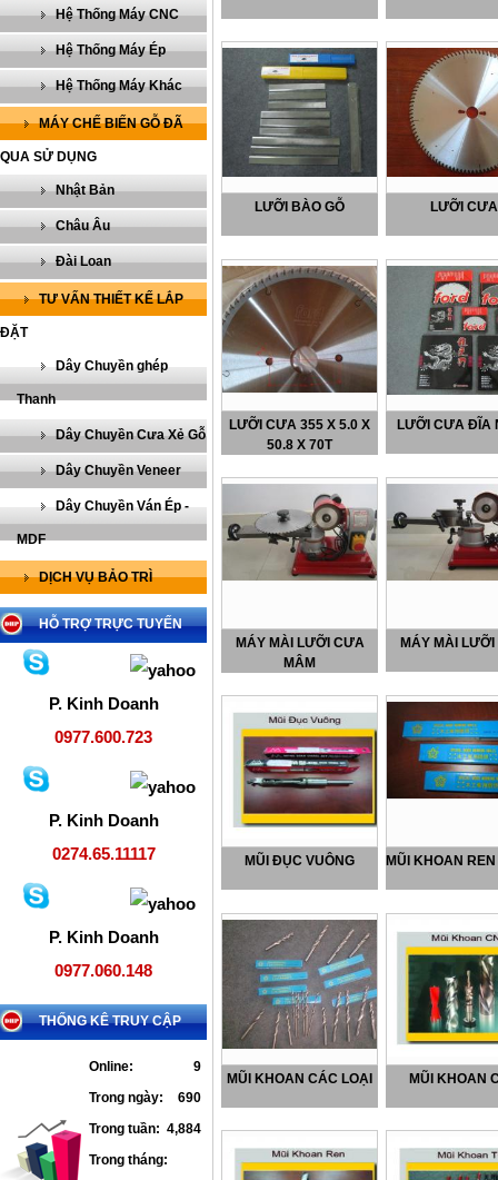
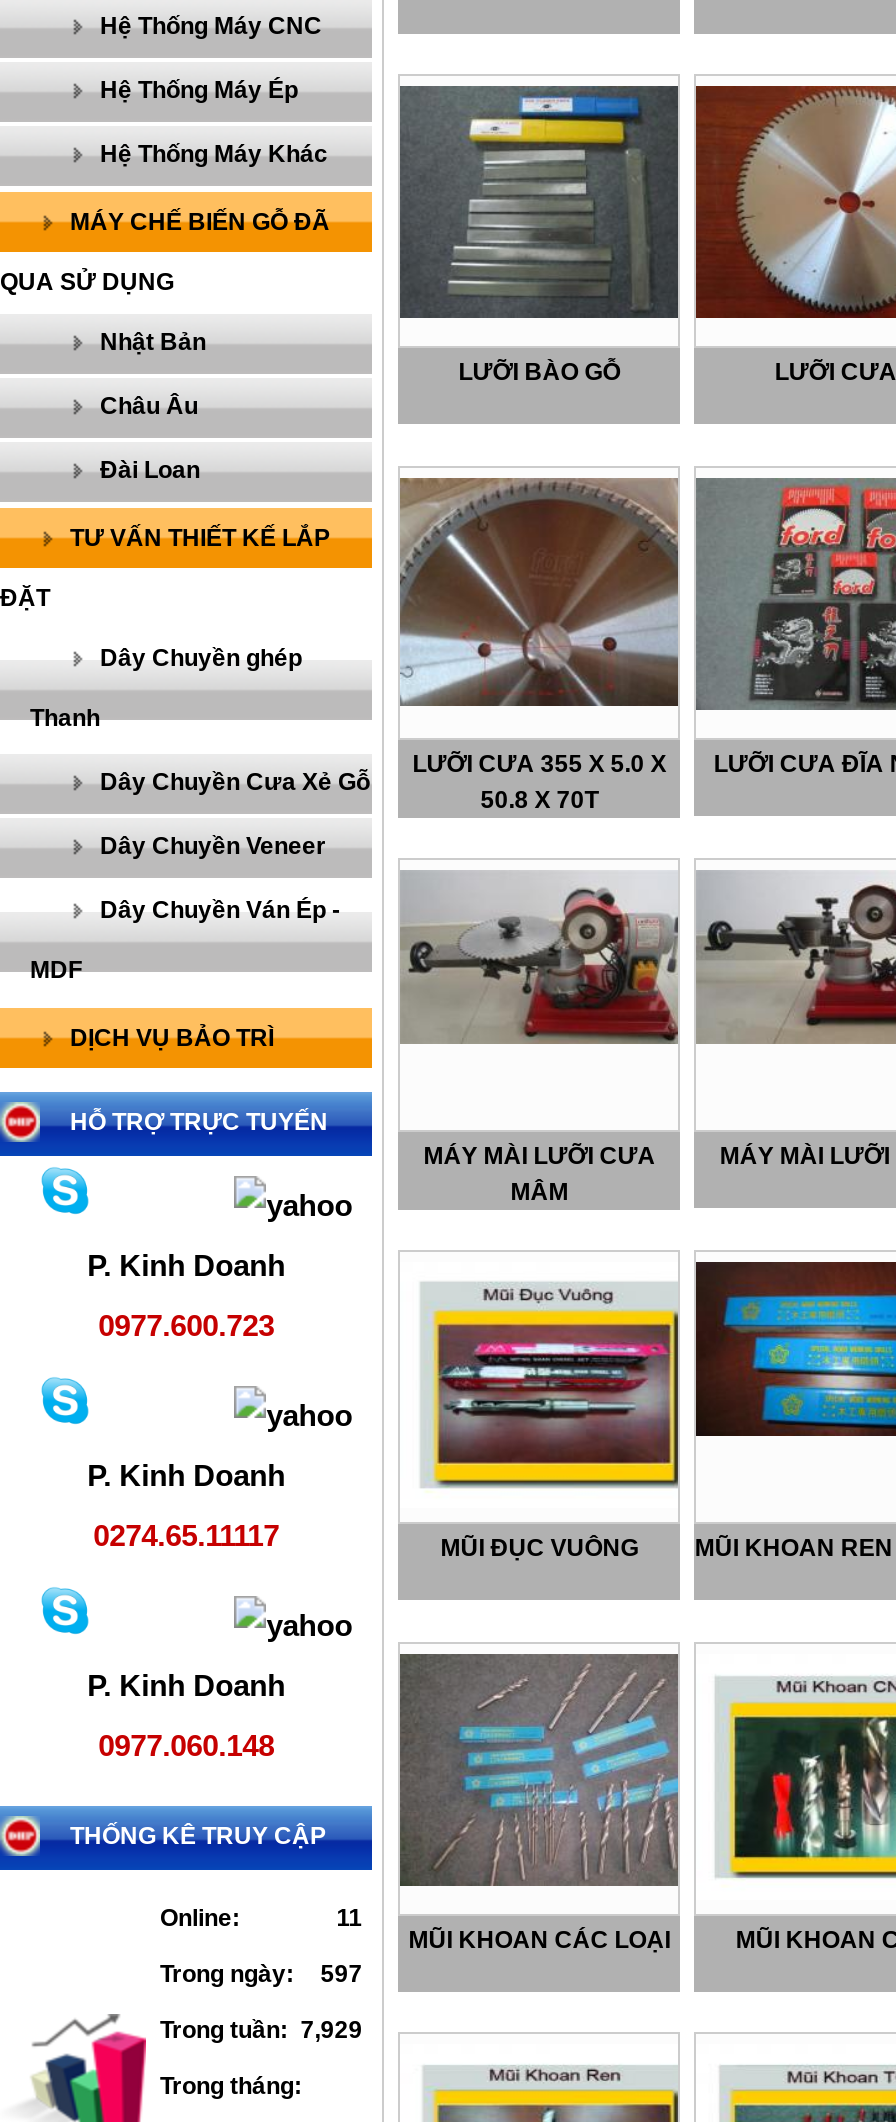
[194,1059,201,1074] 9 -> [336,1904,362,1932] 11
[89,1090,201,1105] Trong ngày: 690 -> [160,1960,362,1988] Trong ngày: 597
[89,1121,201,1137] Trong tuần: 4,884 -> [160,2016,362,2044] Trong tuần: 7,929

